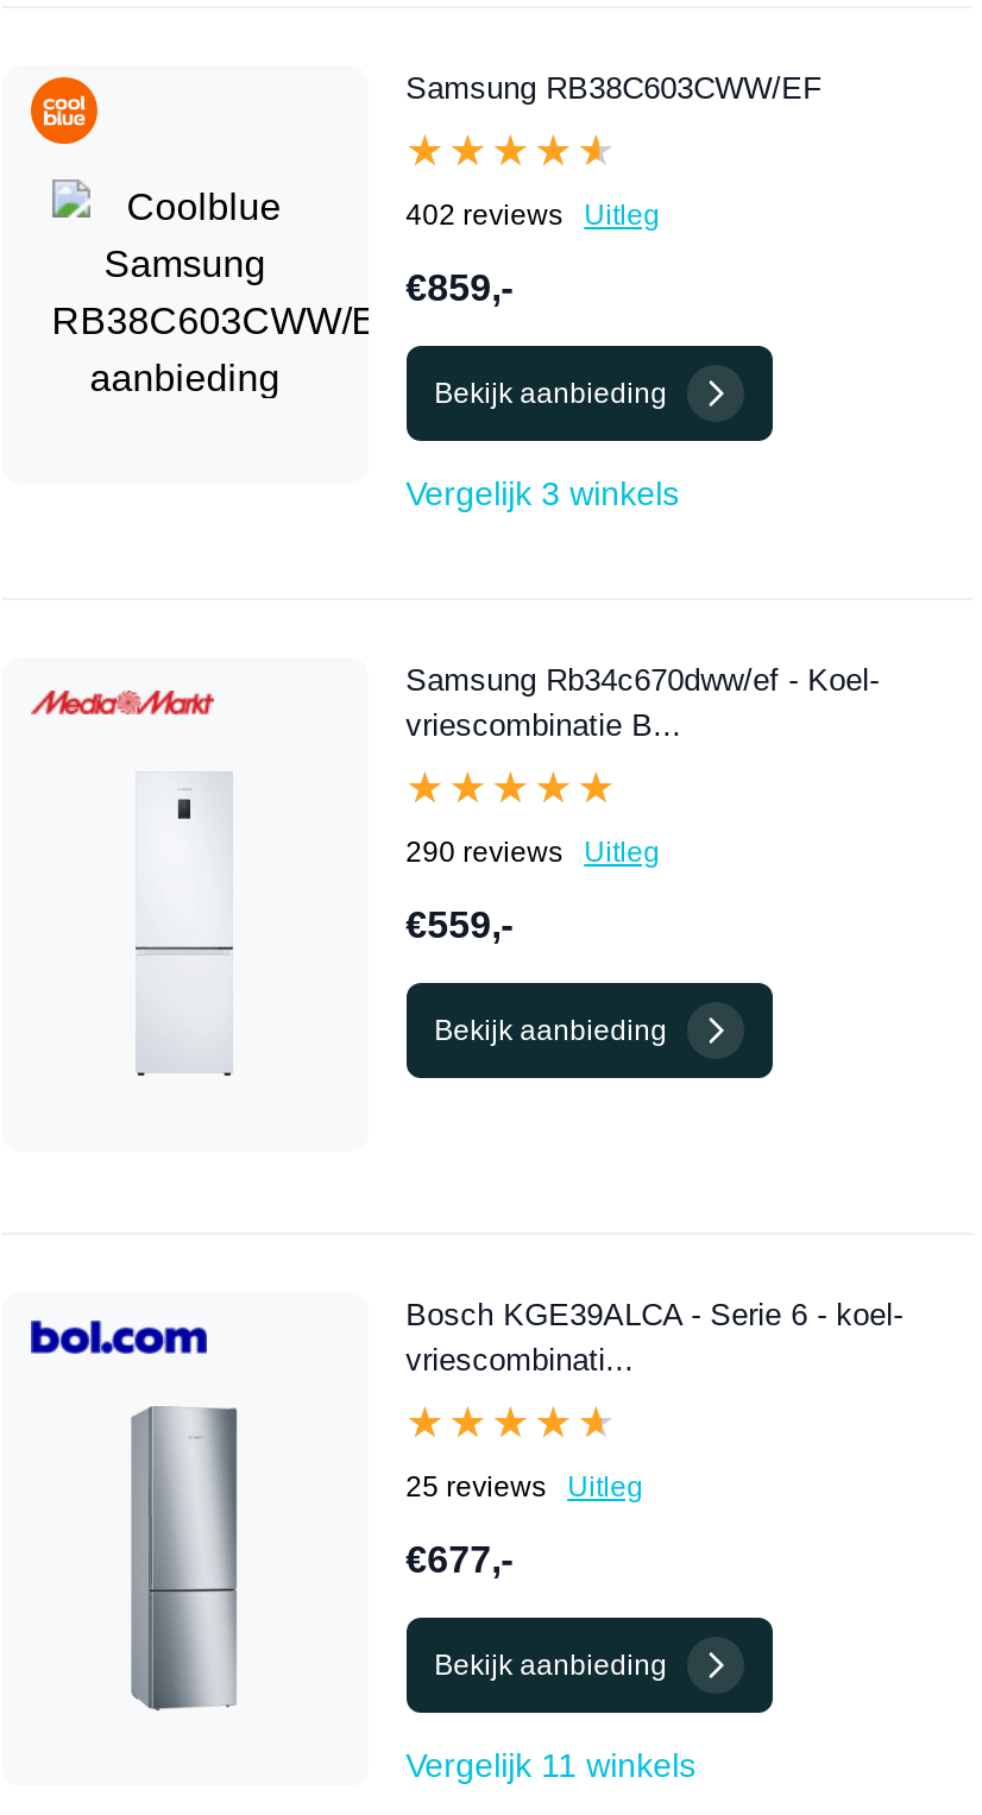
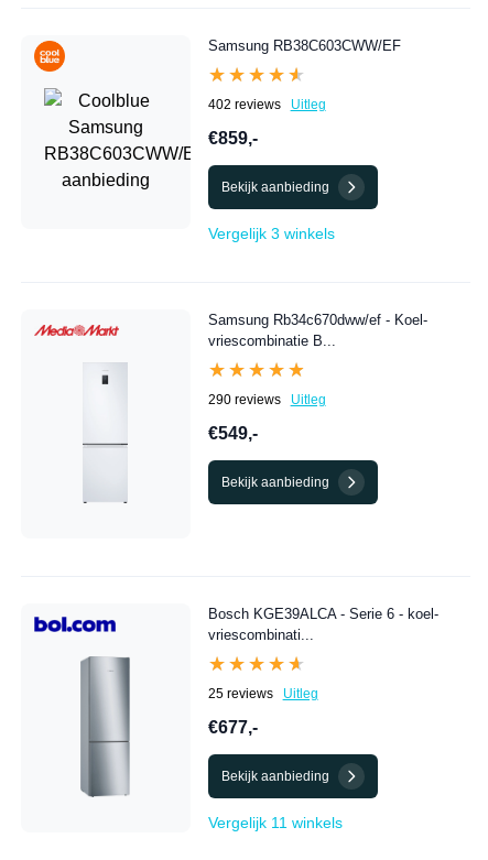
[406,905,513,945] €559,- -> [208,424,257,443] €549,-

